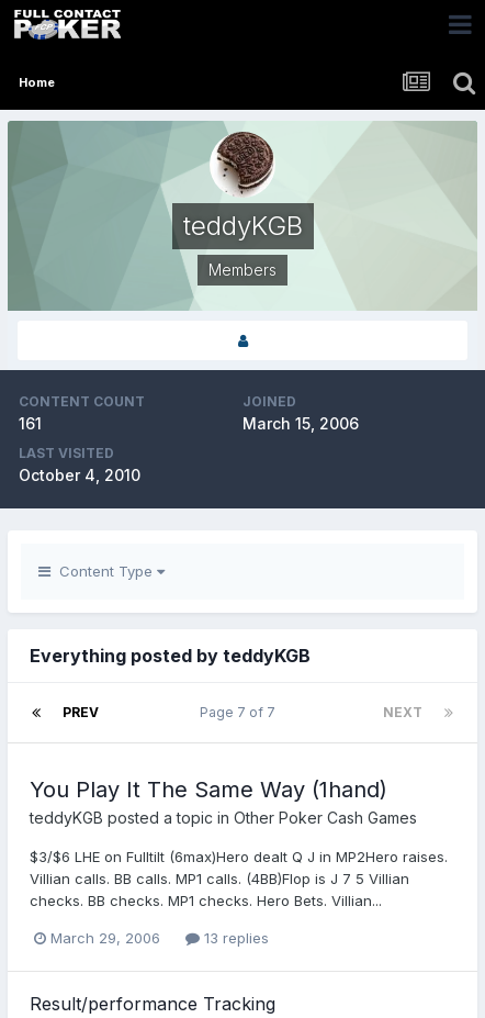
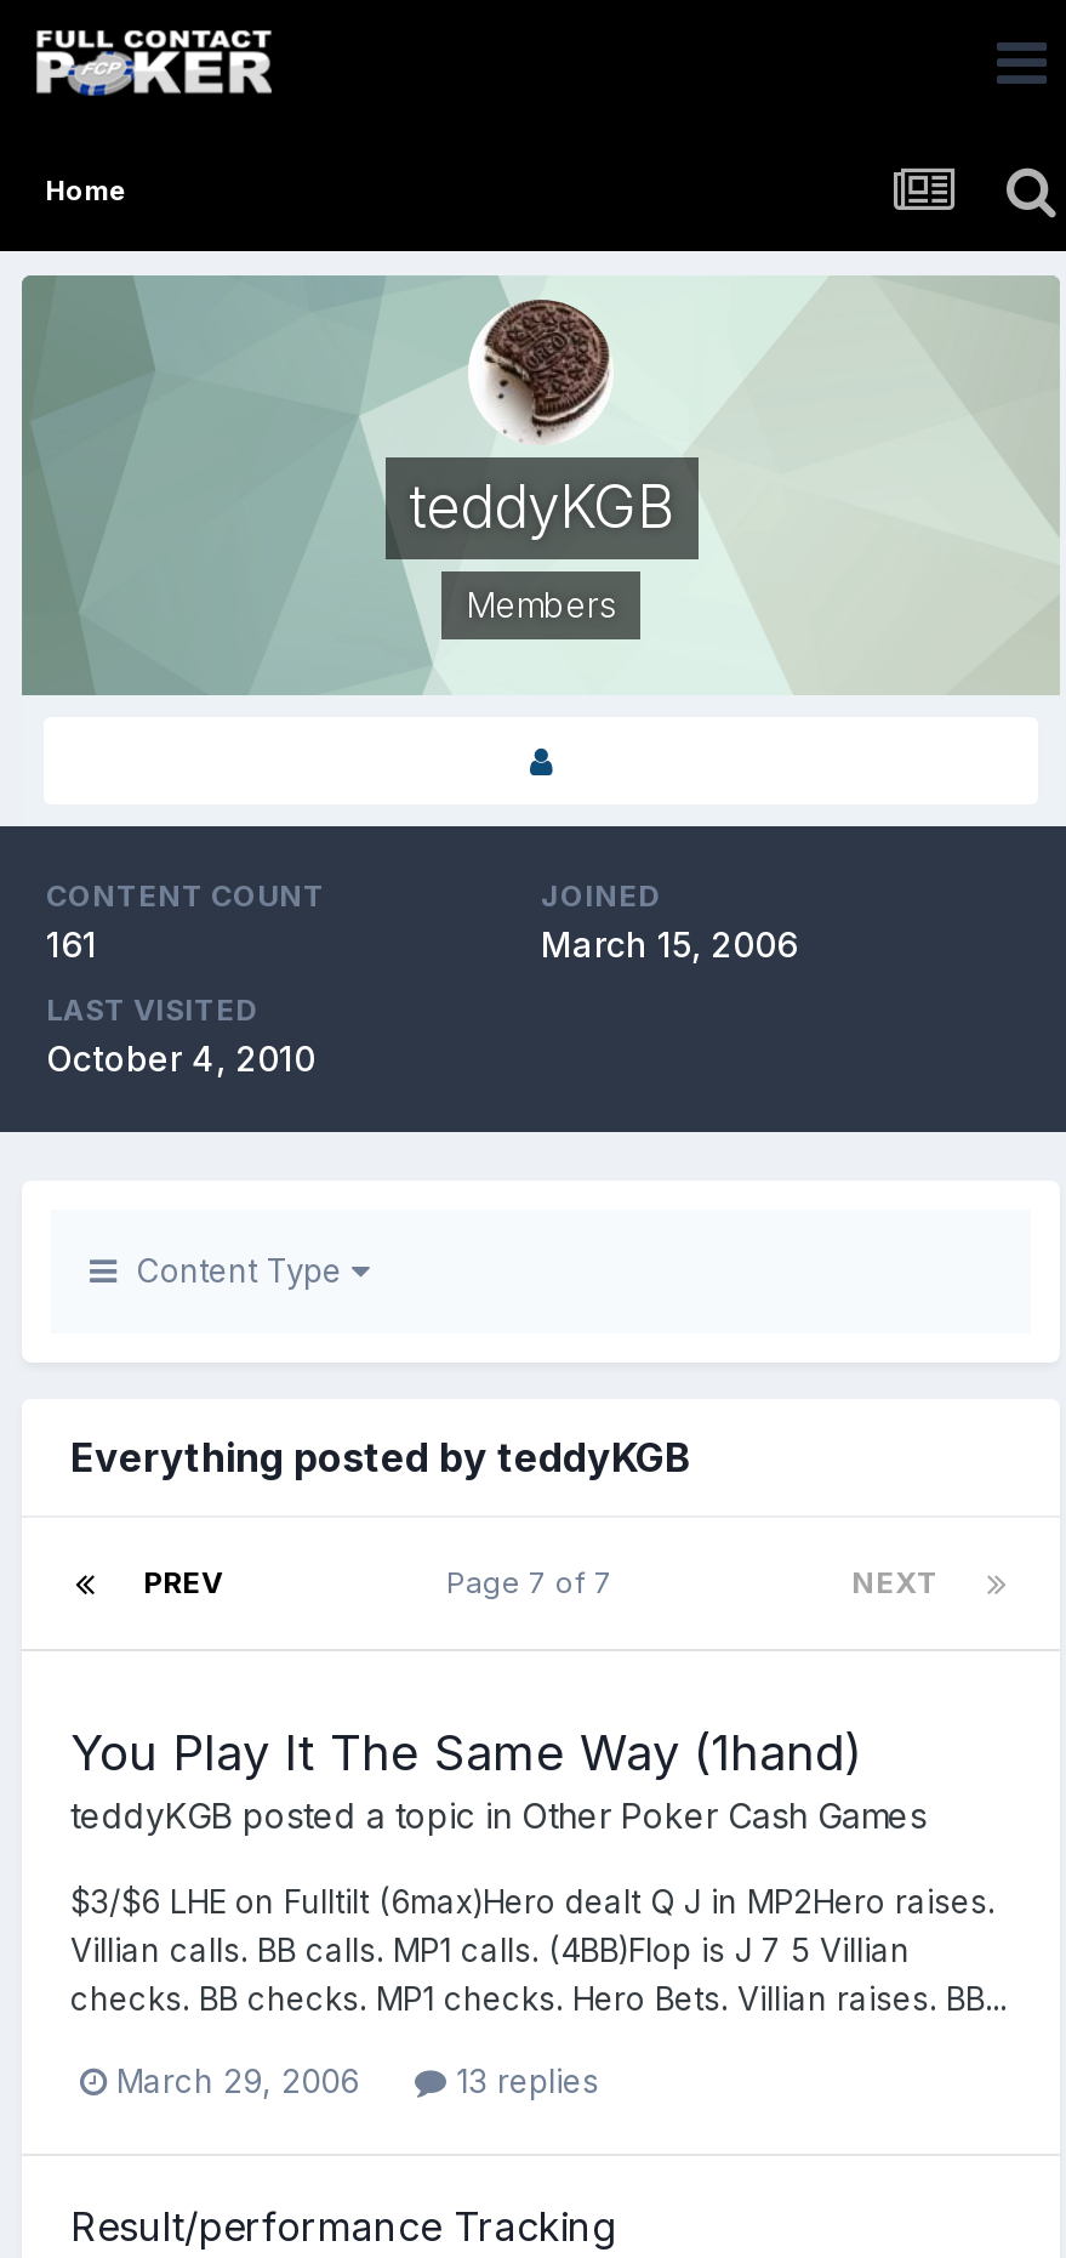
[30,892,382,909] checks. BB checks. MP1 checks. Hero Bets. Villian... -> [70,1979,1007,2018] checks. BB checks. MP1 checks. Hero Bets. Villian raises. BB...

